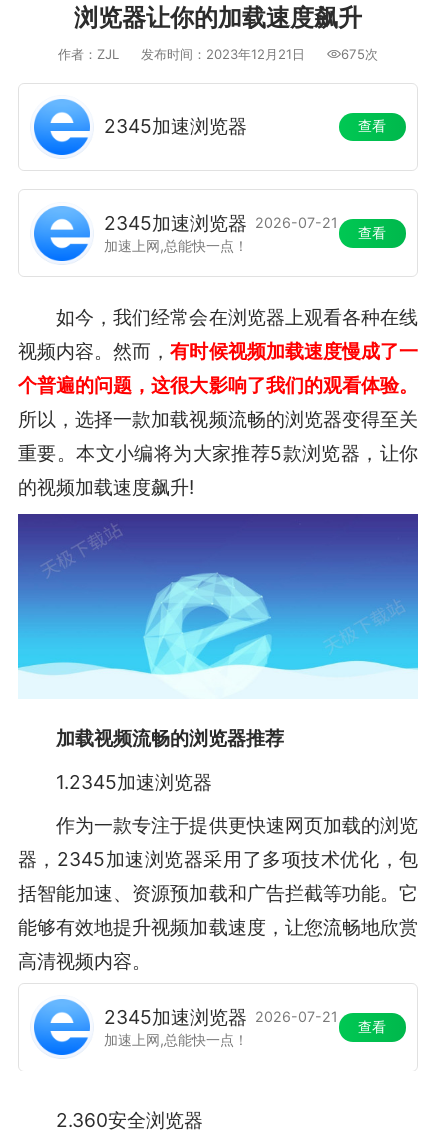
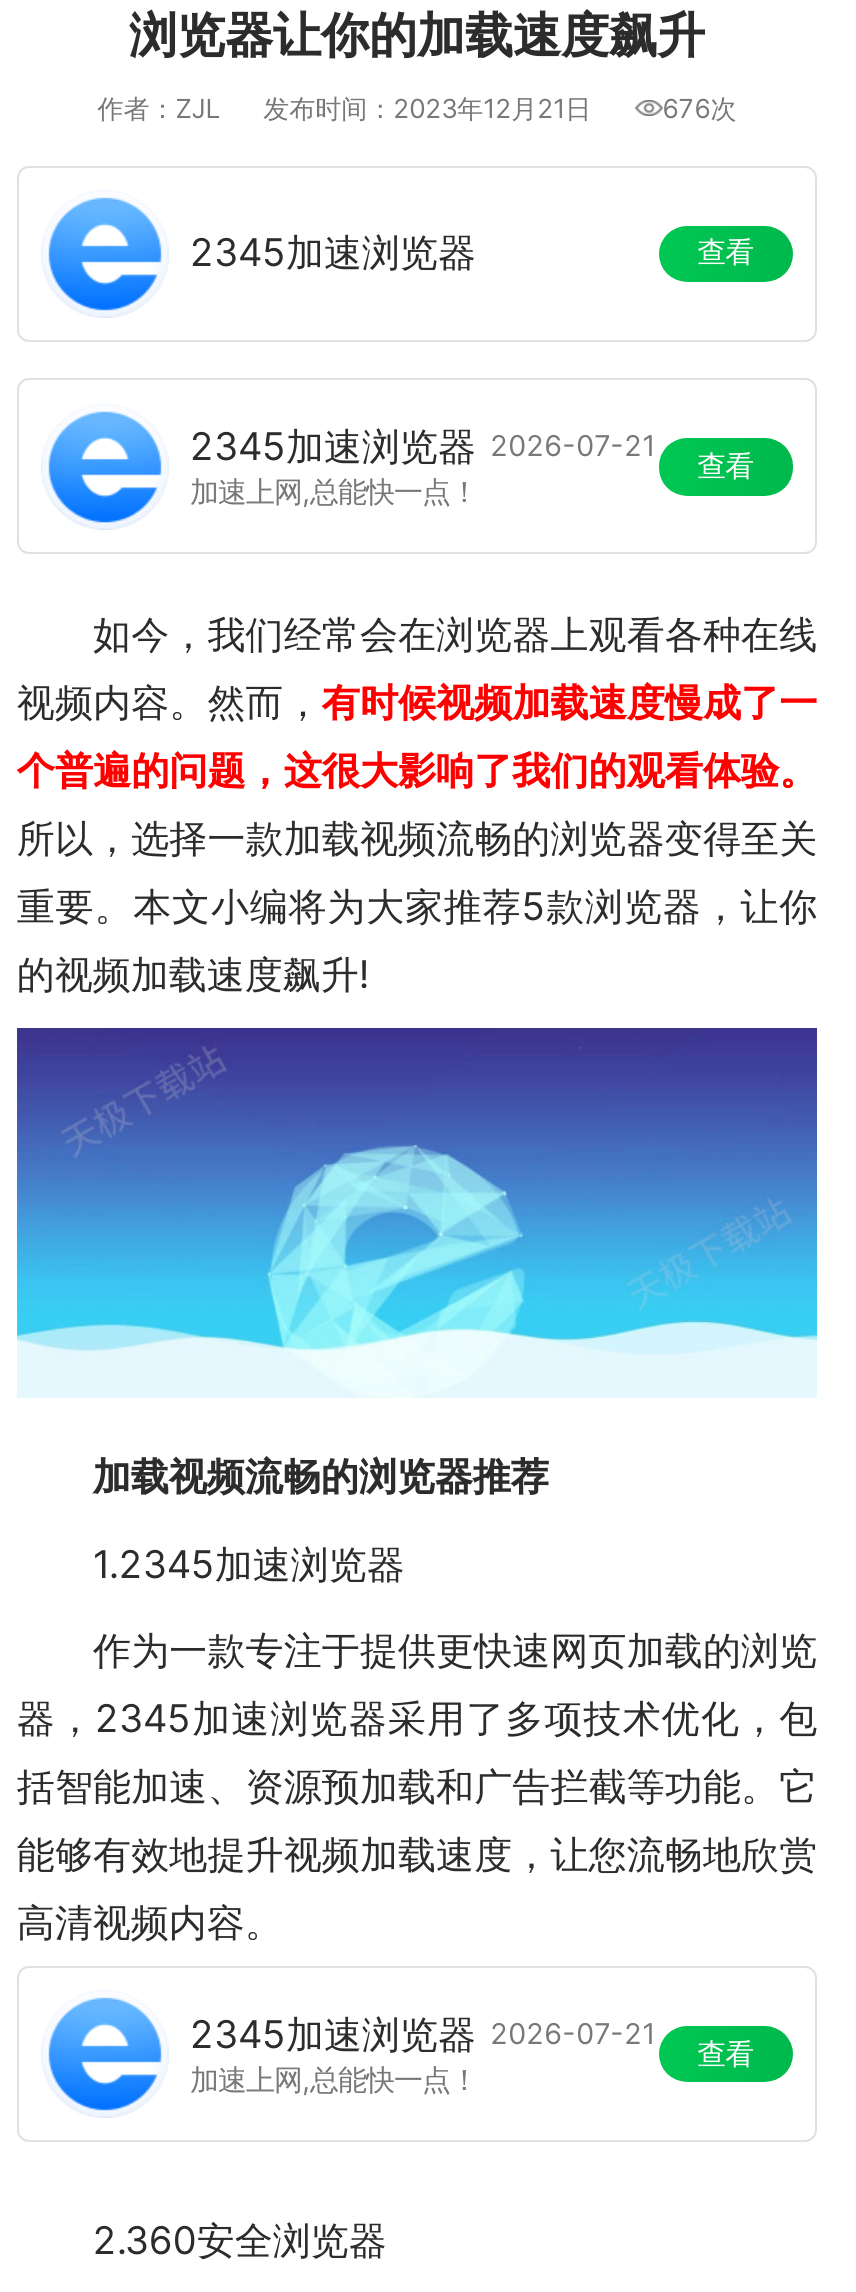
[341,46,378,62] 675次 -> [663,91,737,123] 676次

